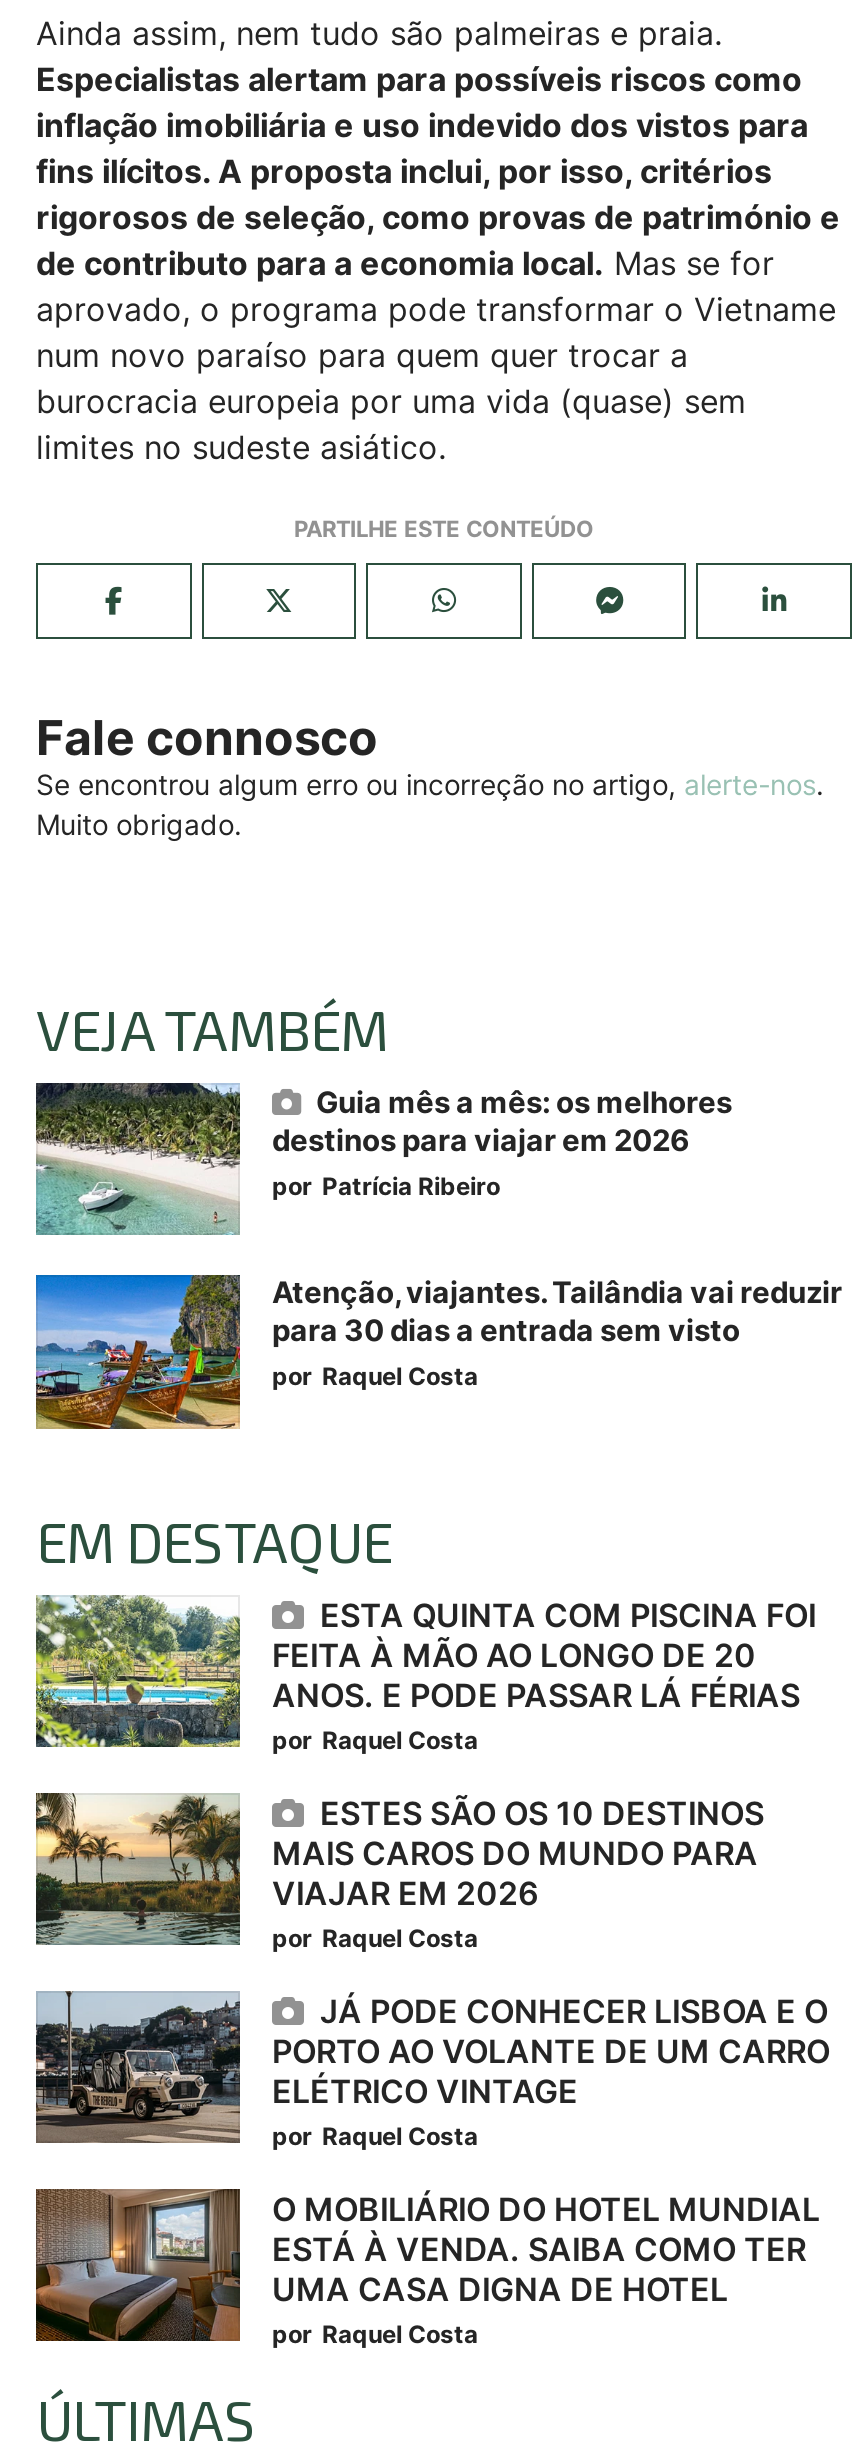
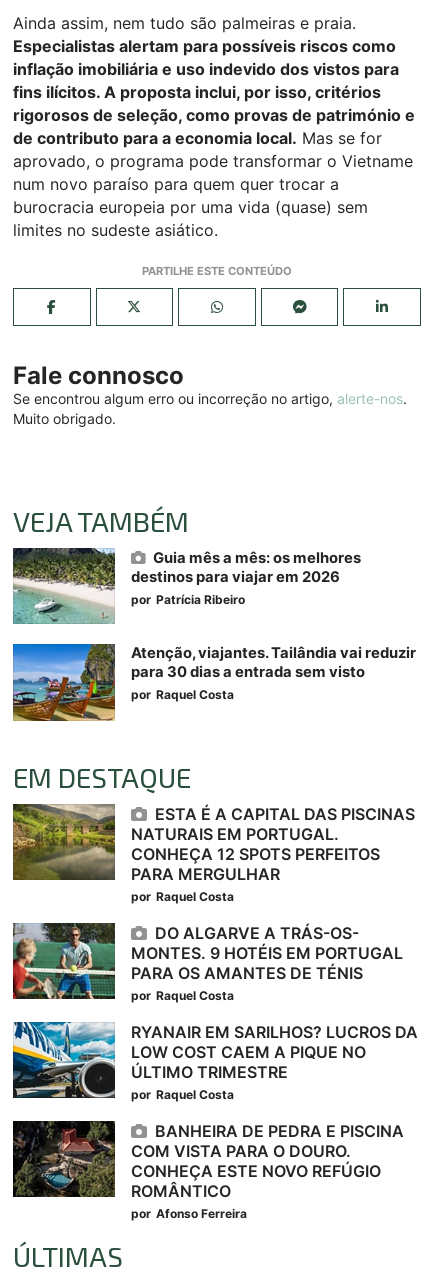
[34,1593,816,1749] [image] | ESTA QUINTA COM PISCINA FOI | FEITA À MÃO AO LONGO DE 20 | ANOS. E PODE PASSAR LÁ FÉRIAS -> [13,803,415,883] [image] | ESTA É A CAPITAL DAS PISCINAS | NATURAIS EM PORTUGAL. | CONHEÇA 12 SPOTS PERFEITOS | PARA MERGULHAR
[34,1792,764,1947] [image] | ESTES SÃO OS 10 DESTINOS | MAIS CAROS DO MUNDO PARA | VIAJAR EM 2026 -> [12,922,403,1000] [image] | DO ALGARVE A TRÁS-OS- | MONTES. 9 HOTÉIS EM PORTUGAL | PARA OS AMANTES DE TÉNIS
[34,1990,830,2145] [image] | JÁ PODE CONHECER LISBOA E O | PORTO AO VOLANTE DE UM CARRO | ELÉTRICO VINTAGE -> [12,1021,418,1099] [image] | RYANAIR EM SARILHOS? LUCROS DA | LOW COST CAEM A PIQUE NO | ÚLTIMO TRIMESTRE
[34,2187,820,2348] [image] | O MOBILIÁRIO DO HOTEL MUNDIAL | ESTÁ À VENDA. SAIBA COMO TER | UMA CASA DIGNA DE HOTEL | por Raquel Costa -> [12,1120,404,1220] [image] | BANHEIRA DE PEDRA E PISCINA | COM VISTA PARA O DOURO. | CONHEÇA ESTE NOVO REFÚGIO | ROMÂNTICO | por Afonso Ferreira

